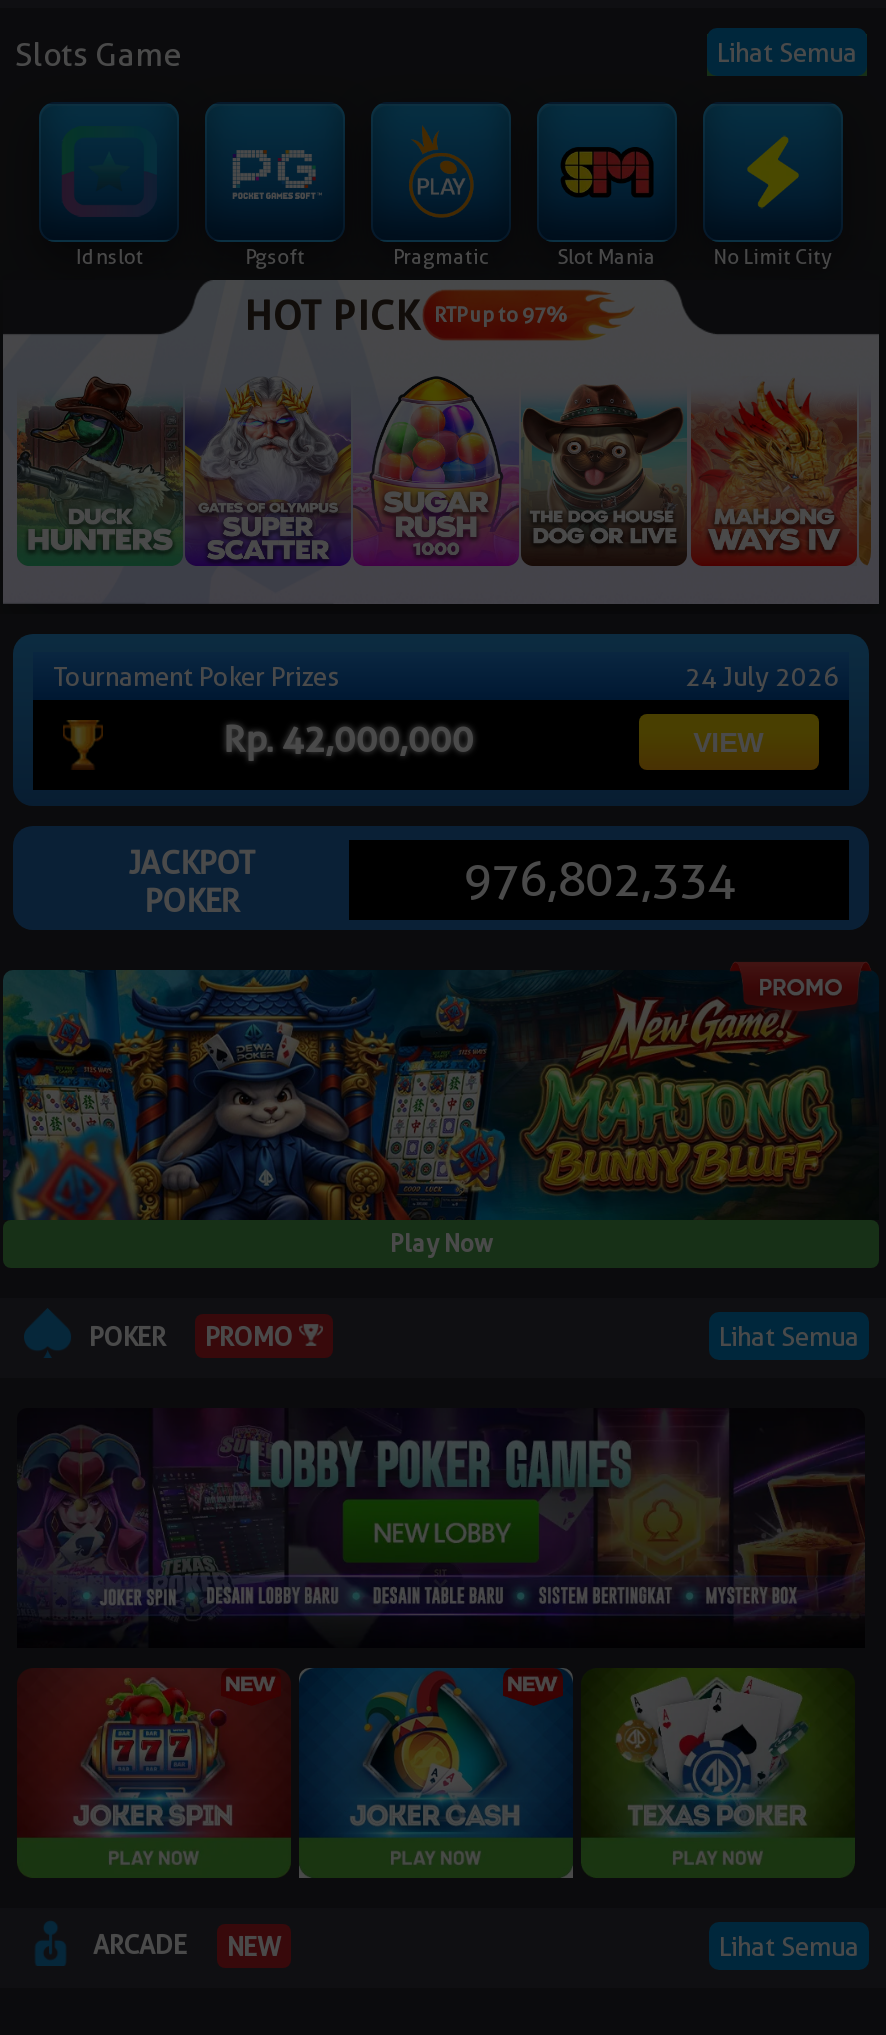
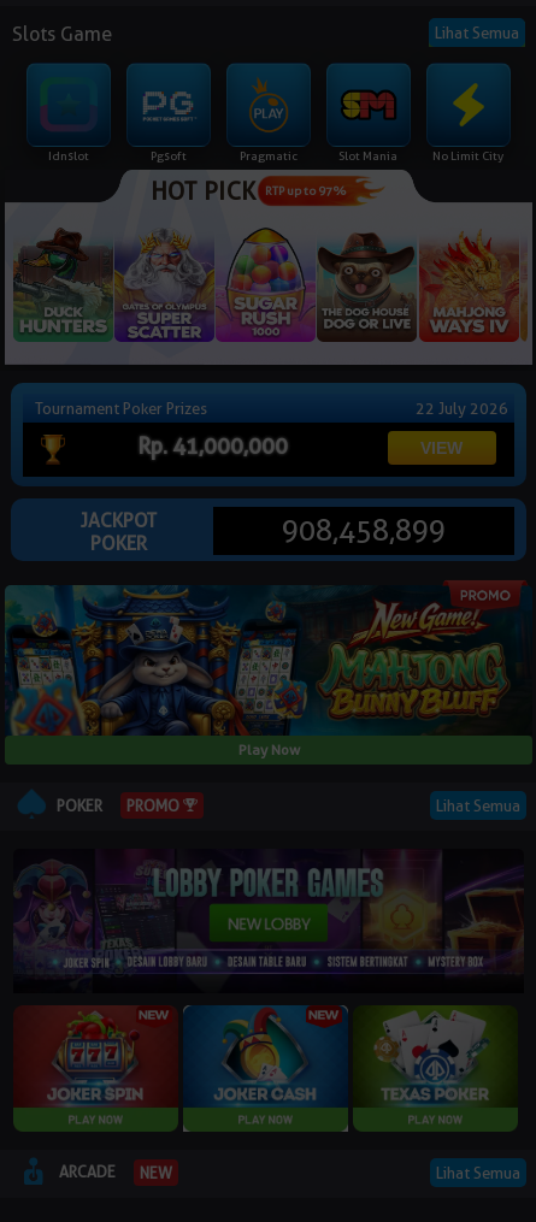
[685,661,839,693] 24 July 2026 -> [416,399,508,418] 22 July 2026
[223,719,473,761] Rp. 42,000,000 -> [138,434,288,459] Rp. 41,000,000
[463,851,735,909] 976,802,334 -> [282,513,446,548] 908,458,899

